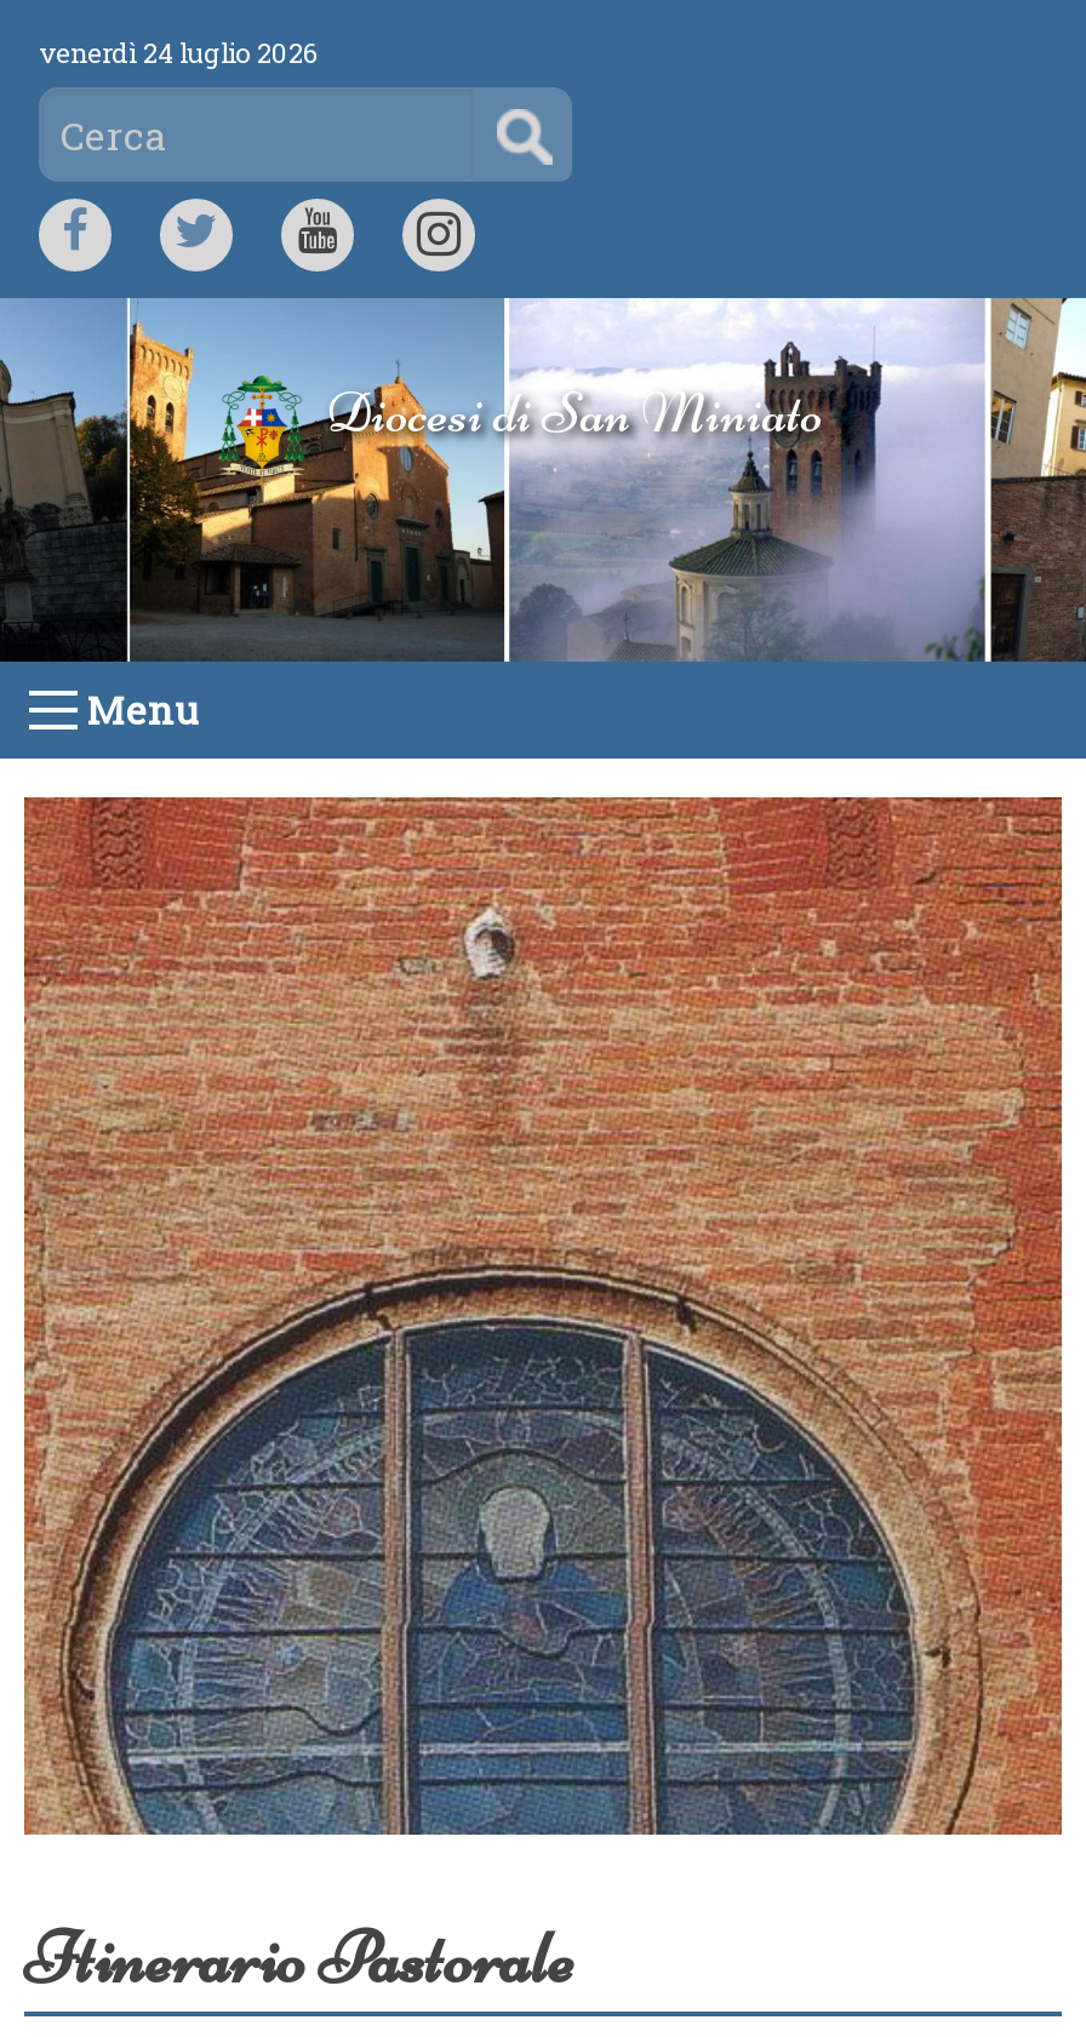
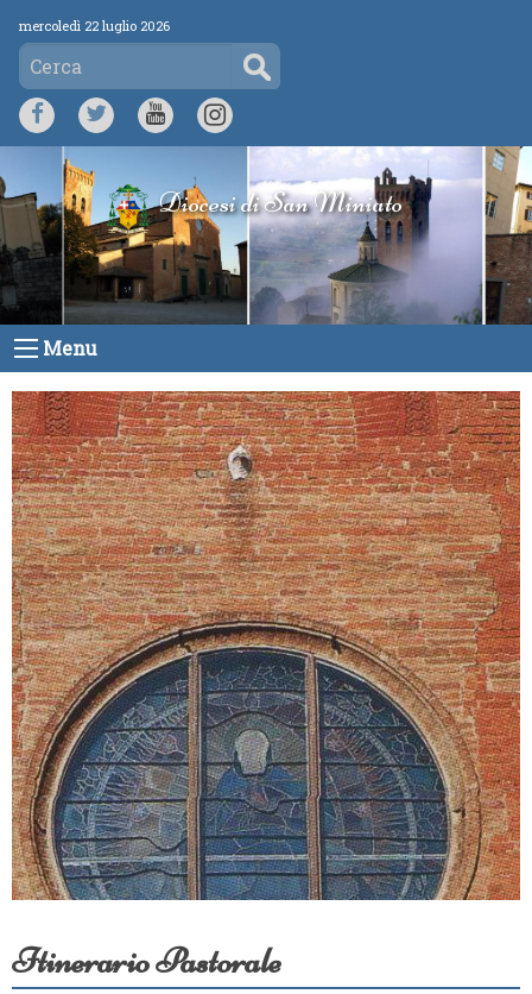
[39,33,325,70] venerdì 24 luglio 2026 -> [19,16,173,34] mercoledì 22 luglio 2026

